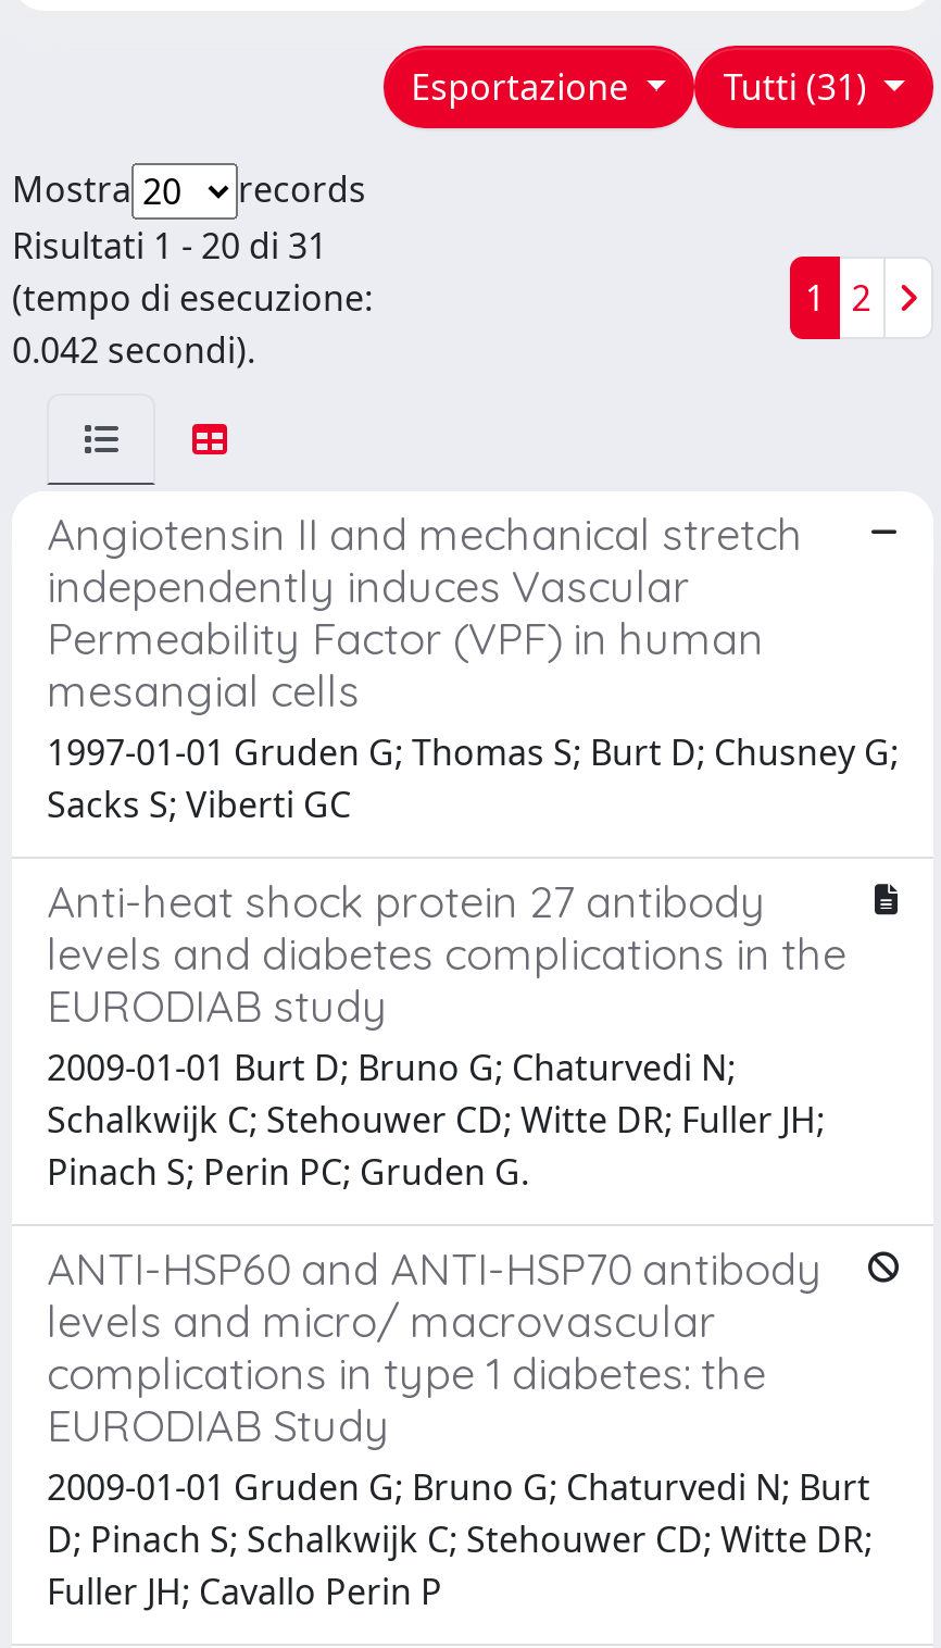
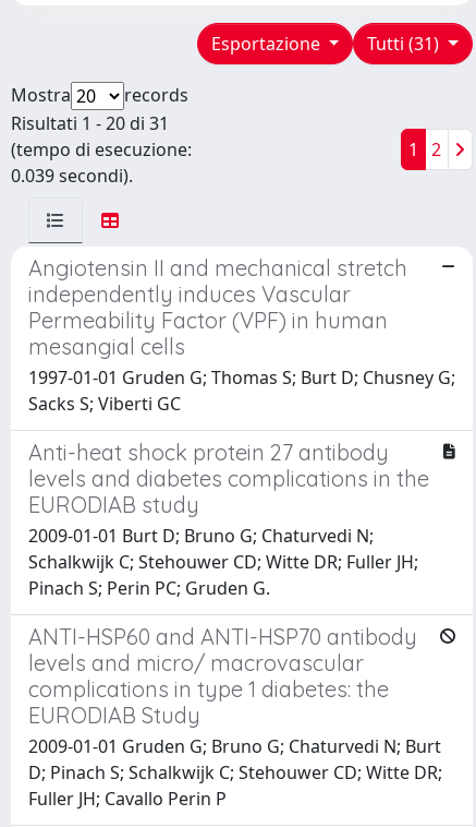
[12,326,255,374] 0.042 secondi). -> [11,163,133,187] 0.039 secondi).

